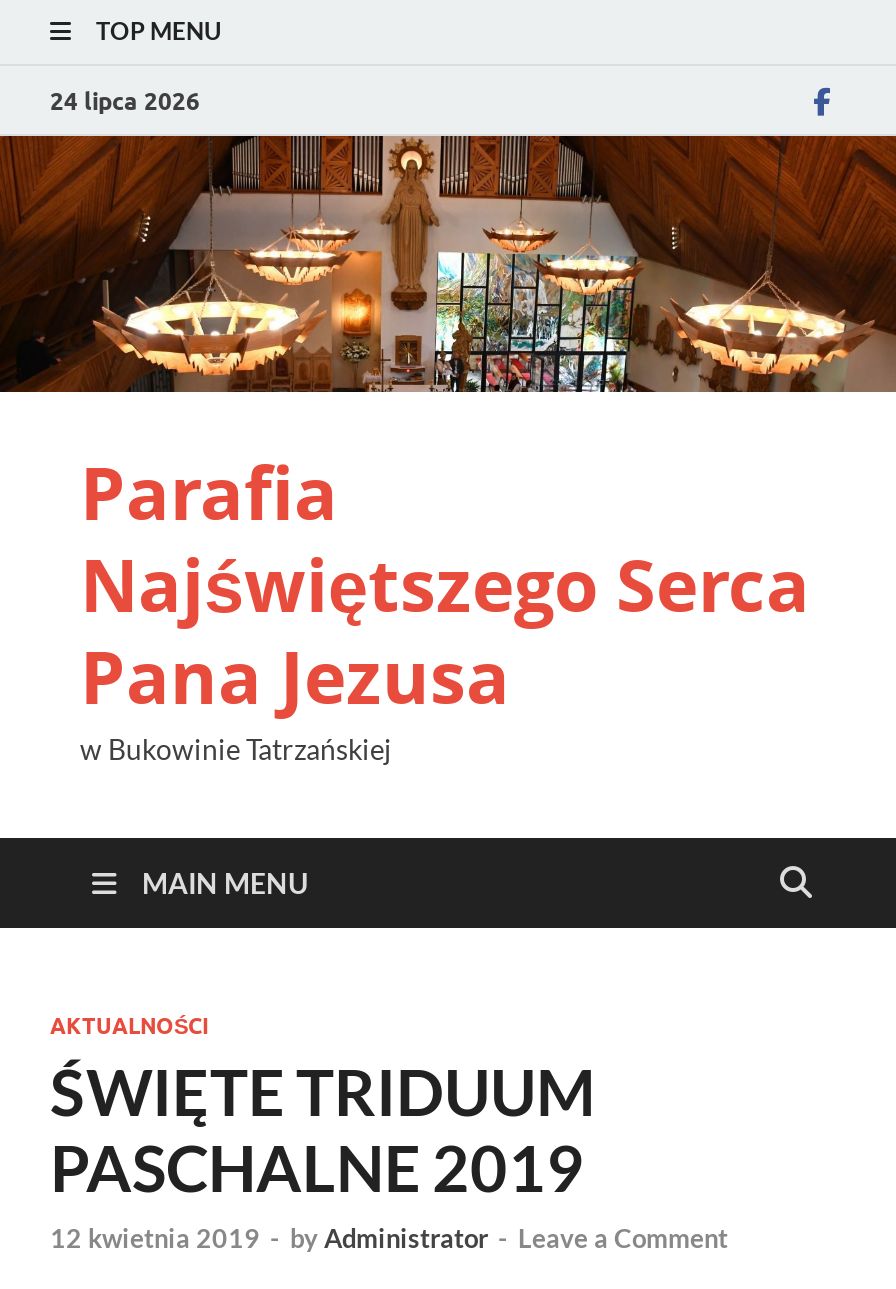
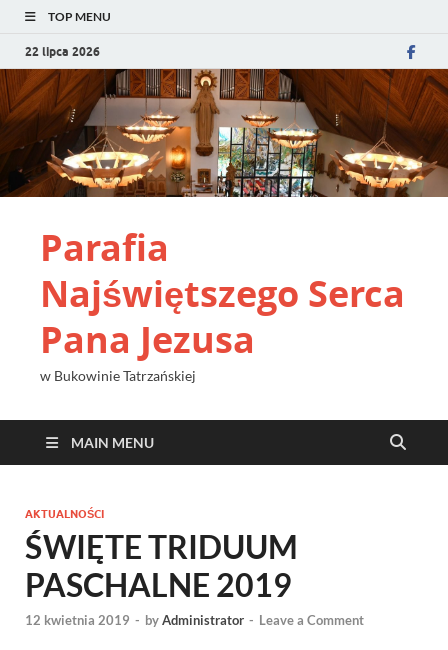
[50,85,200,115] 24 lipca 2026 -> [25,43,100,58] 22 lipca 2026

